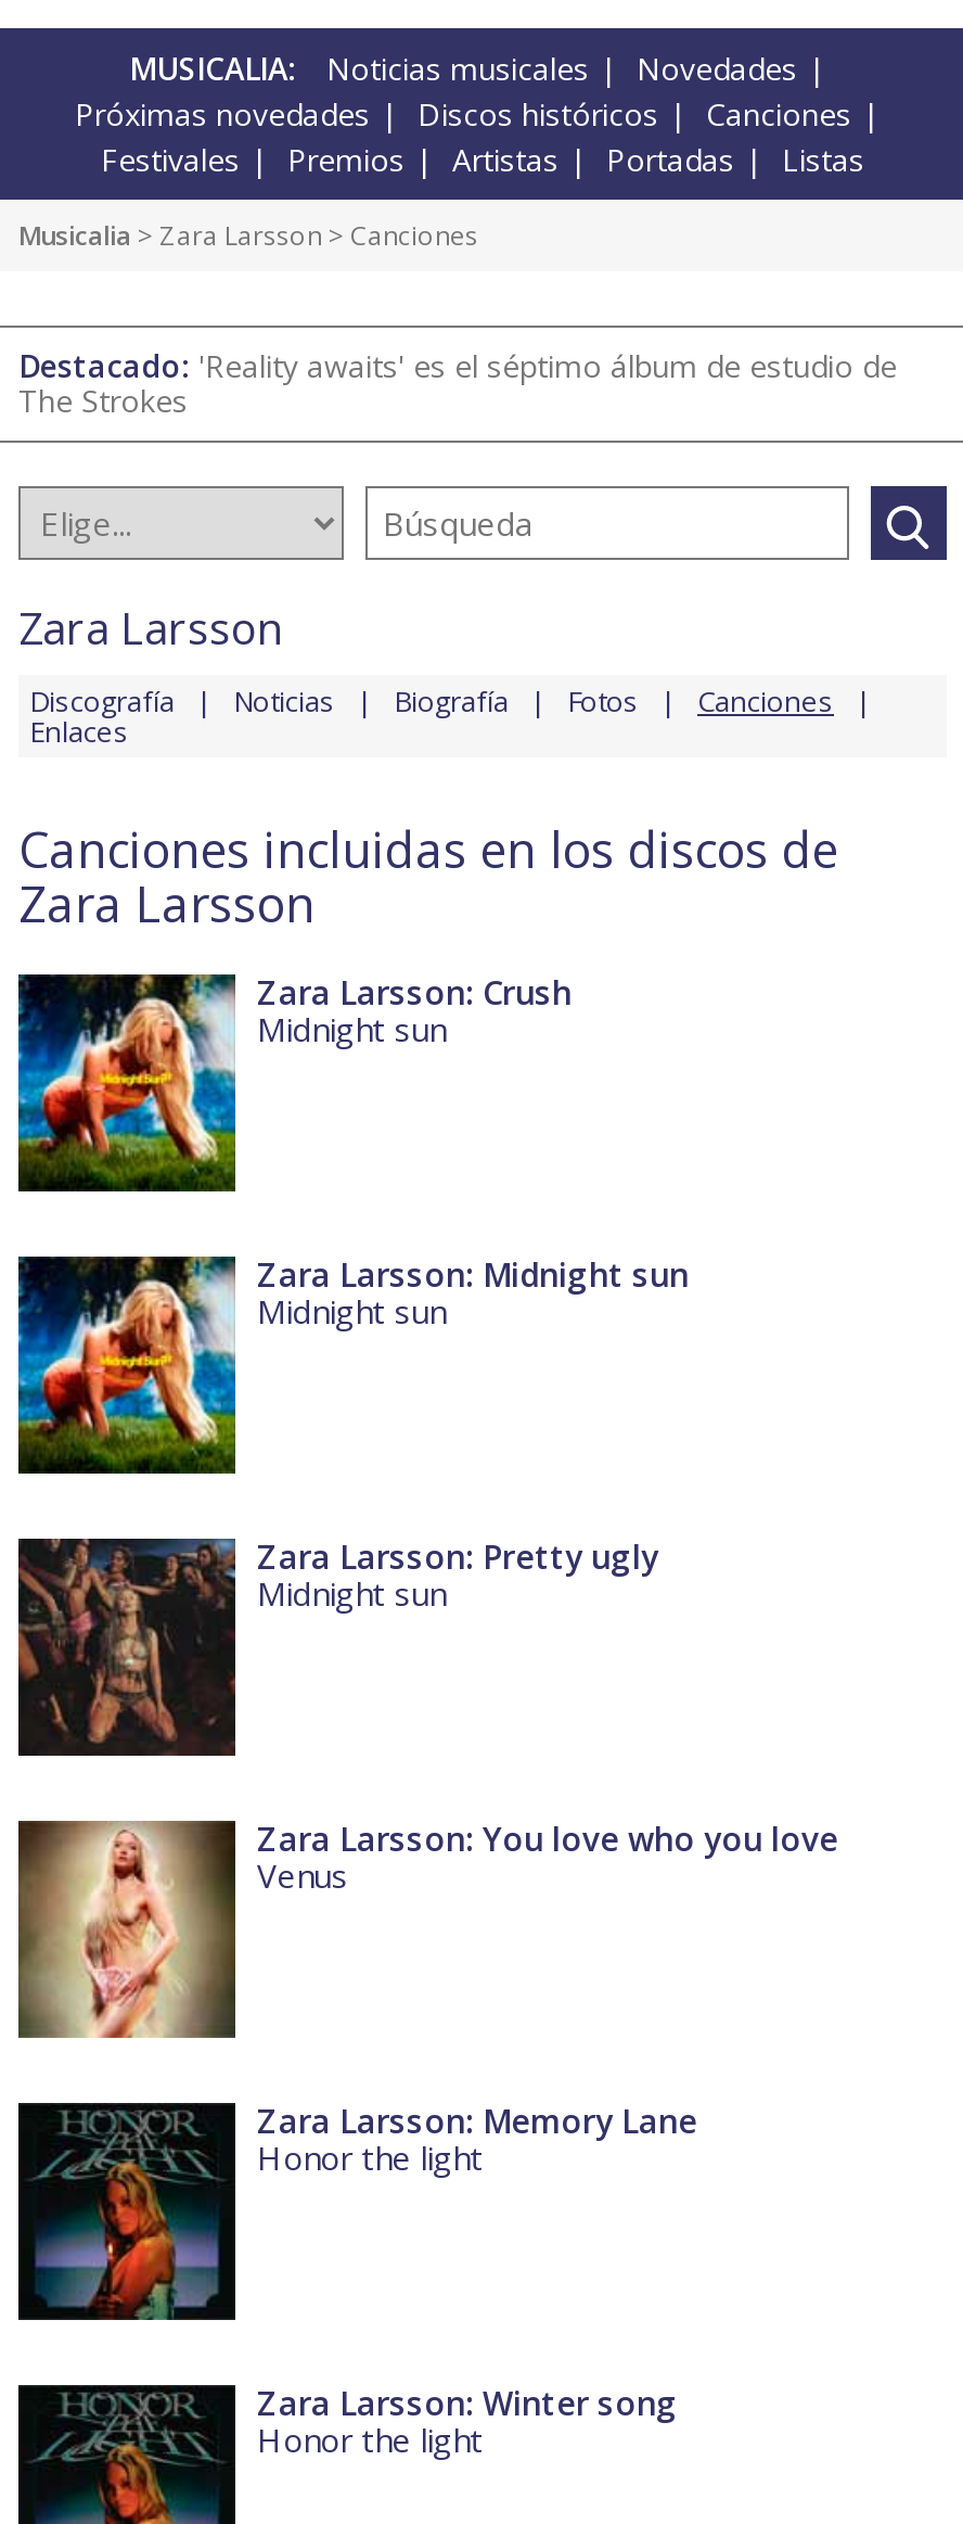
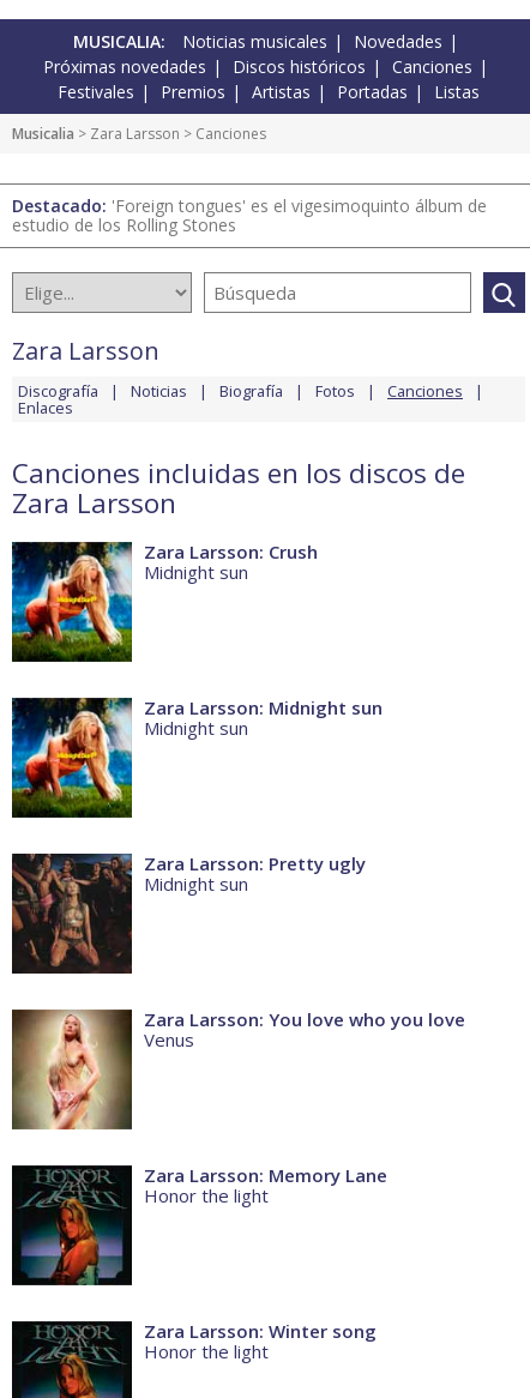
[18,346,897,421] Destacado: 'Reality awaits' es el séptimo álbum de estudio de | The Strokes -> [12,194,487,236] Destacado: 'Foreign tongues' es el vigesimoquinto álbum de | estudio de los Rolling Stones

